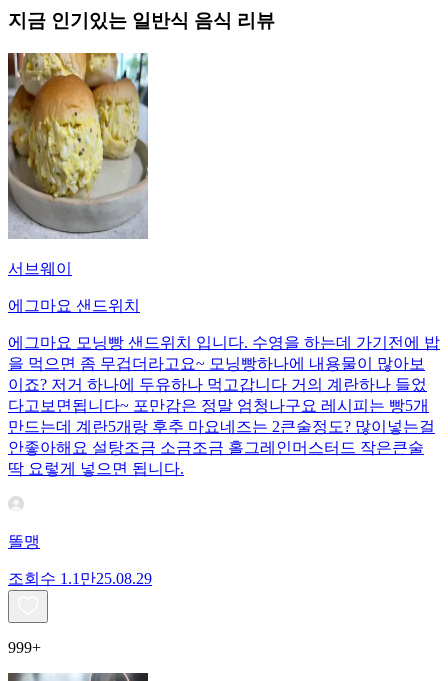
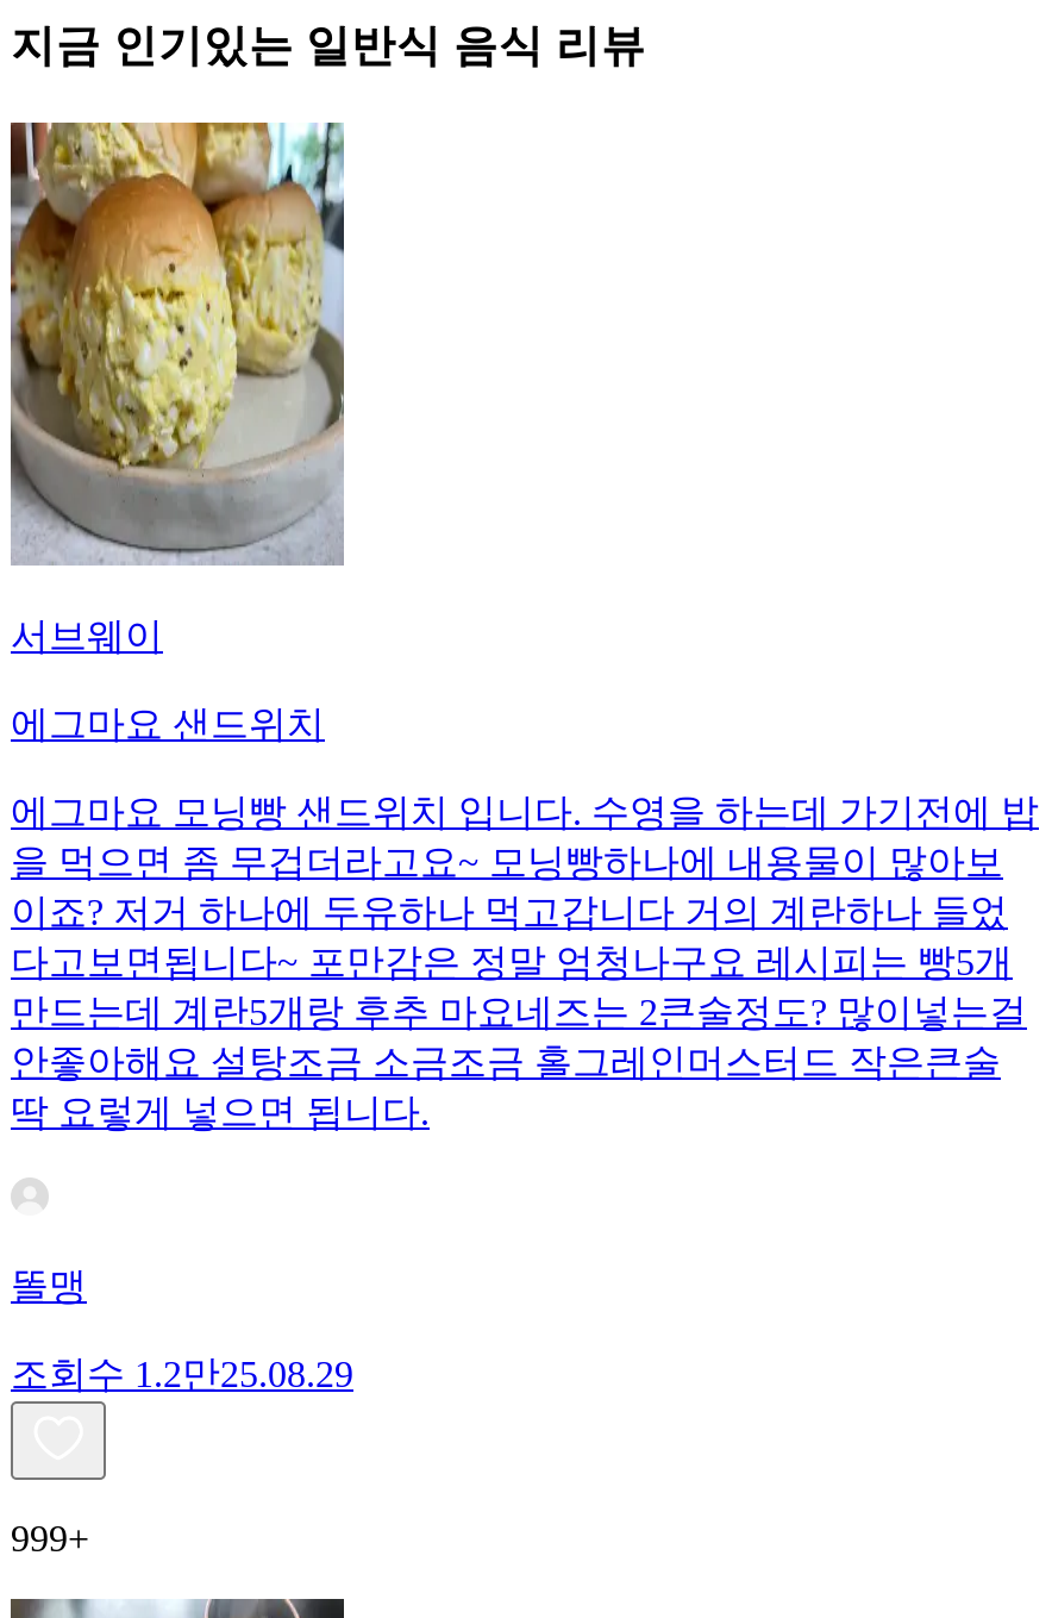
[8,570,152,587] 조회수 1.1만 25.08.29 -> [11,1353,353,1393] 조회수 1.2만 25.08.29

